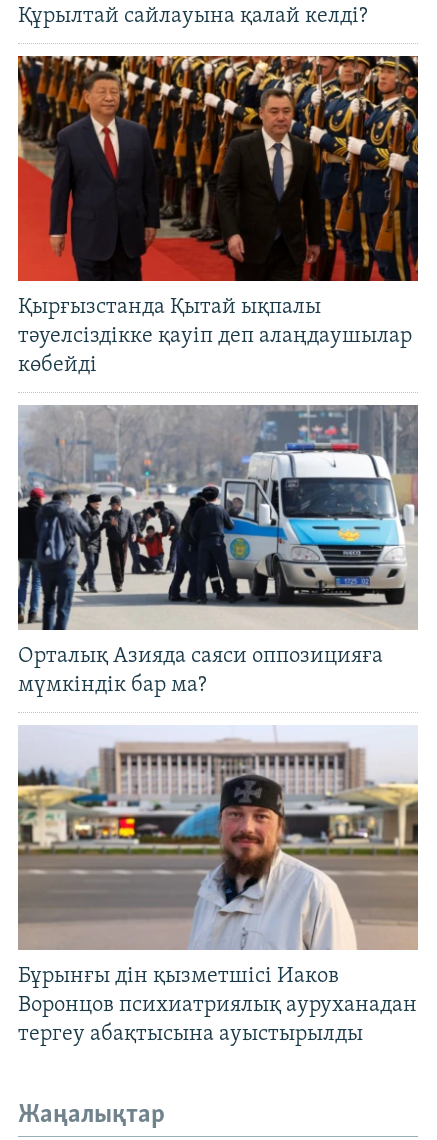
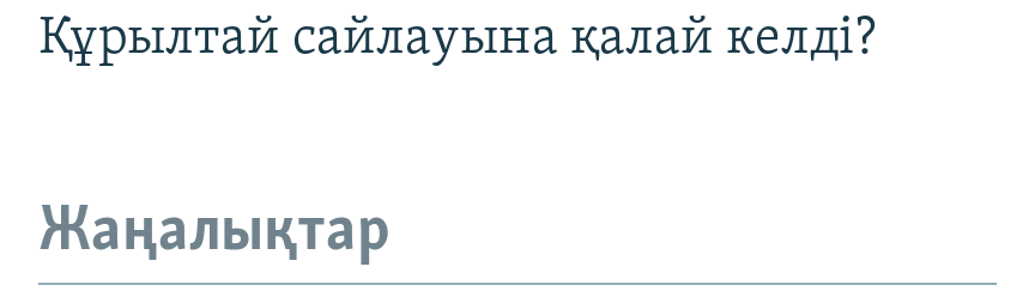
[17,55,419,377] [image] | Қырғызстанда Қытай ықпалы | тәуелсіздікке қауіп деп алаңдаушылар | көбейді -> none
[17,404,419,697] [image] | Орталық Азияда саяси оппозицияға | мүмкіндік бар ма? -> none
[17,726,419,1046] [image] | Бұрынғы дін қызметшісі Иаков | Воронцов психиатриялық ауруханадан | тергеу абақтысына ауыстырылды -> none

